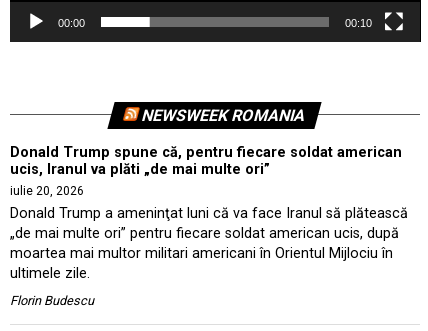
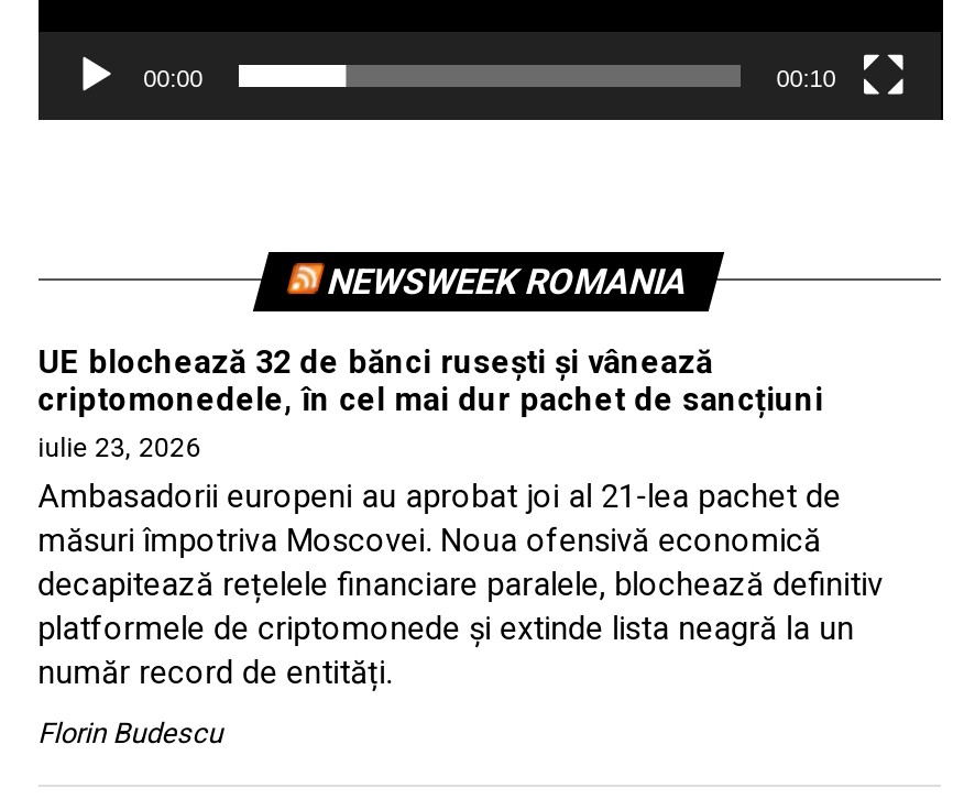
[10,144,408,282] Donald Trump spune că, pentru fiecare soldat american | ucis, Iranul va plăti „de mai multe ori” | iulie 20, 2026 | Donald Trump a ameninţat luni că va face Iranul să plătească | „de mai multe ori” pentru fiecare soldat american ucis, după | moartea mai multor militari americani în Orientul Mijlociu în | ultimele zile. -> [38,344,883,692] UE blochează 32 de bănci rusești și vânează | criptomonedele, în cel mai dur pachet de sancțiuni | iulie 23, 2026 | Ambasadorii europeni au aprobat joi al 21-lea pachet de | măsuri împotriva Moscovei. Noua ofensivă economică | decapitează rețelele financiare paralele, blochează definitiv | platformele de criptomonede și extinde lista neagră la un | număr record de entități.

